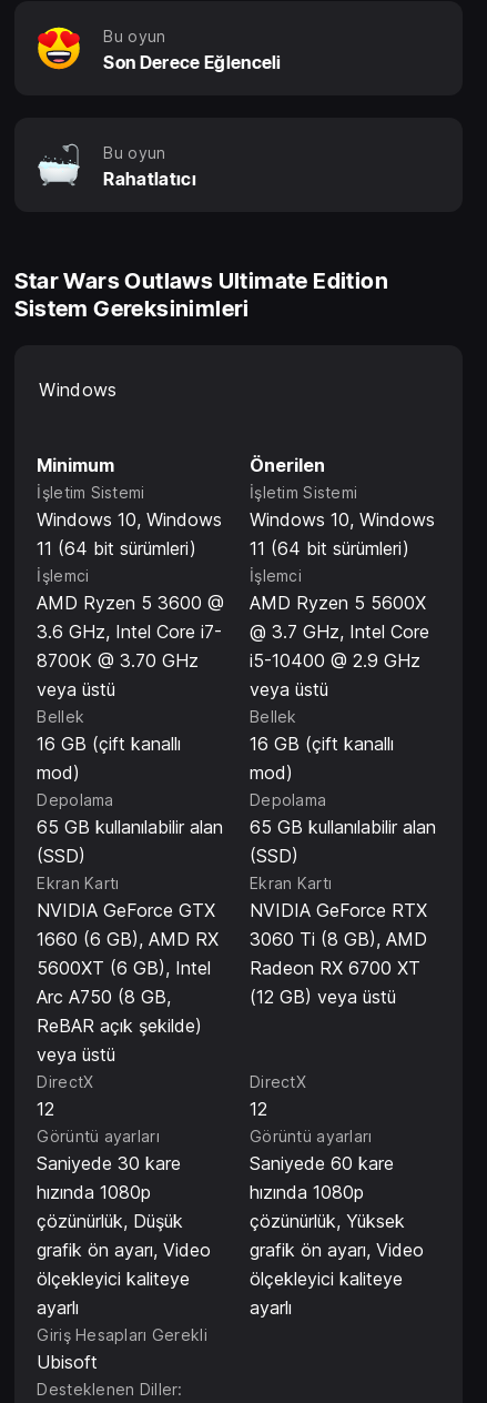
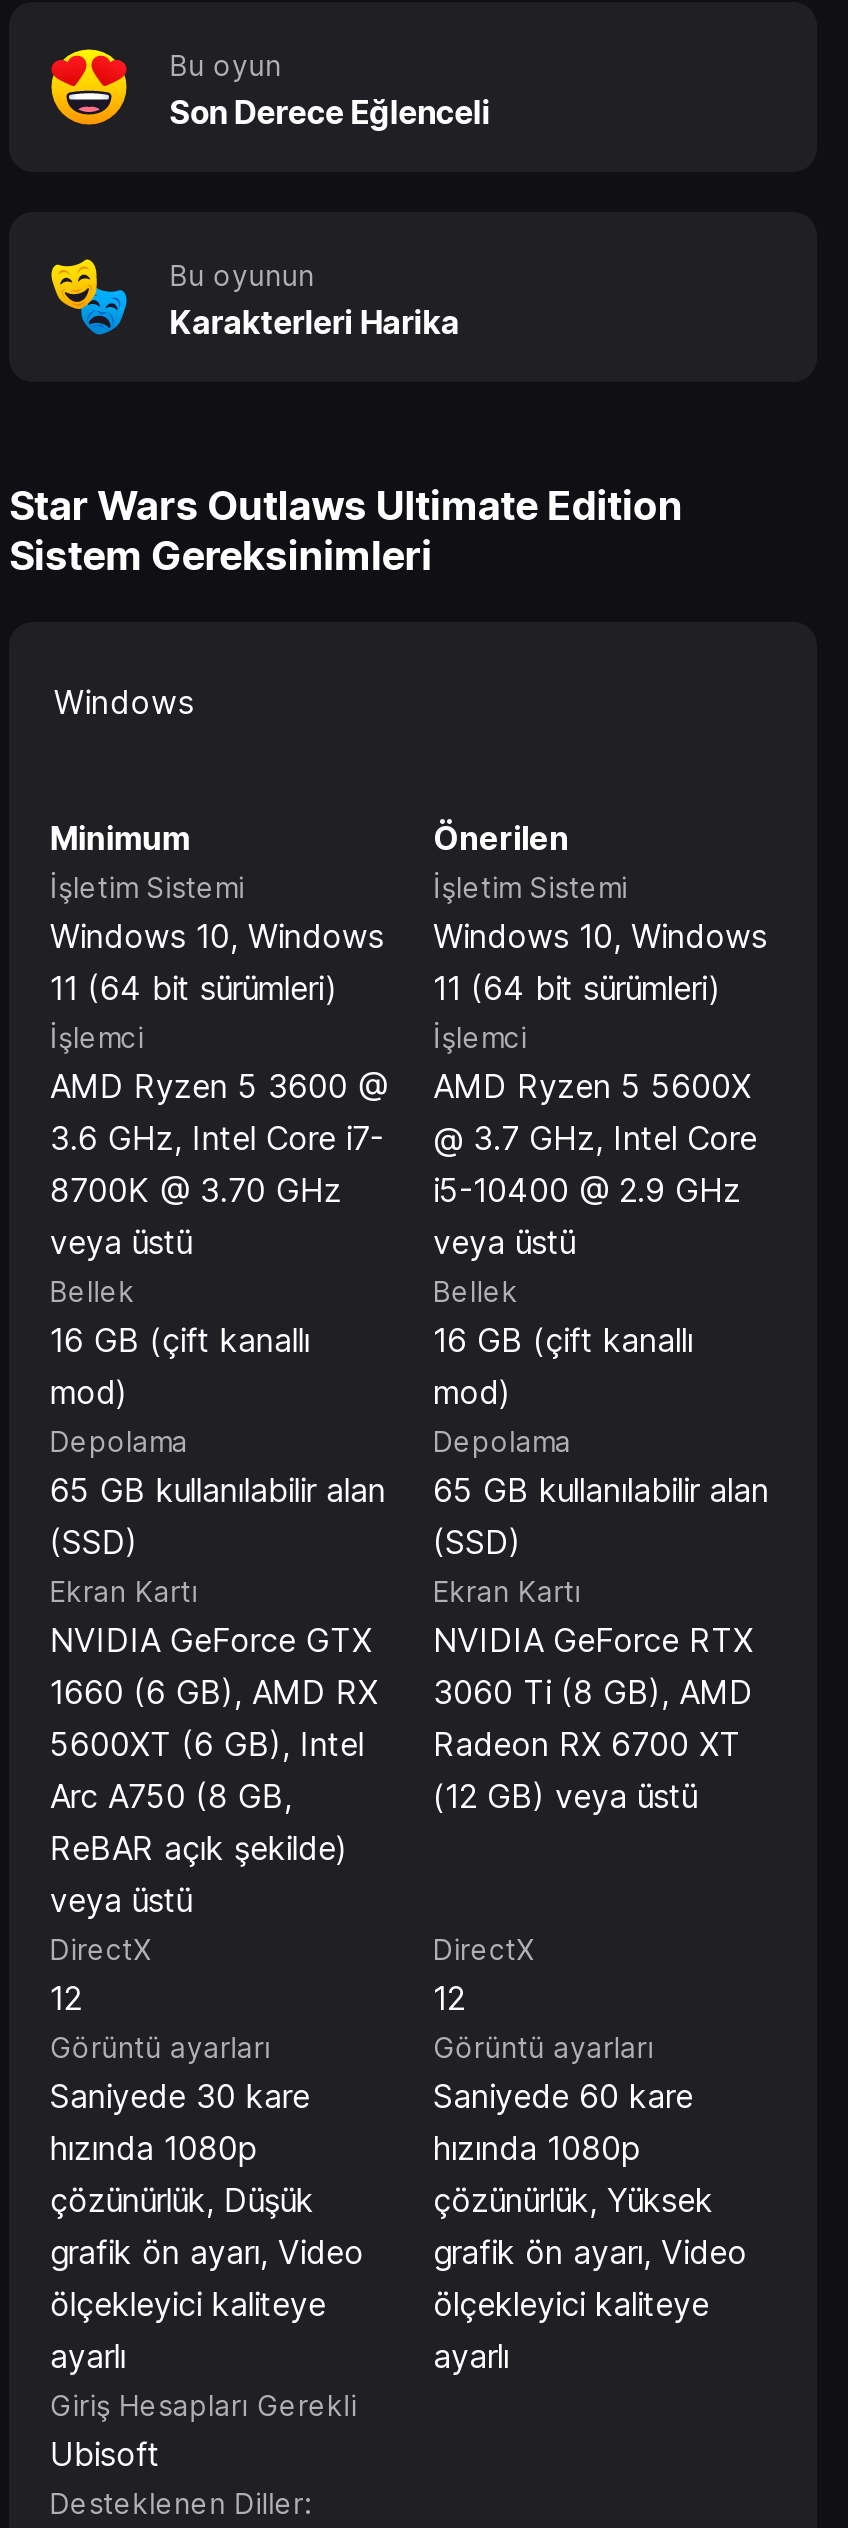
[37,143,196,190] [image] | Bu oyun | Rahatlatıcı -> [49,258,460,342] [image] | Bu oyunun | Karakterleri Harika

